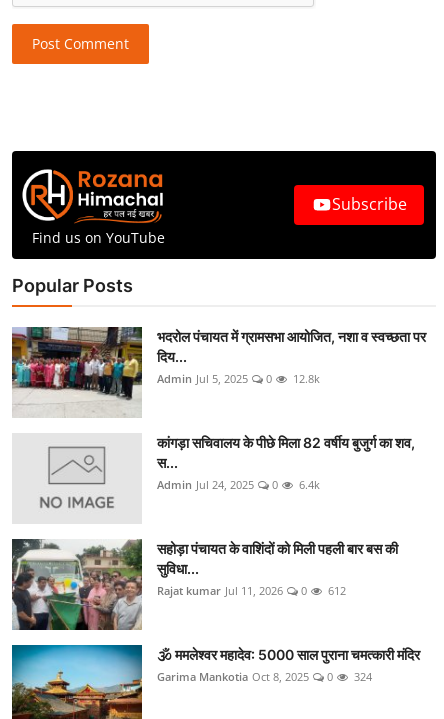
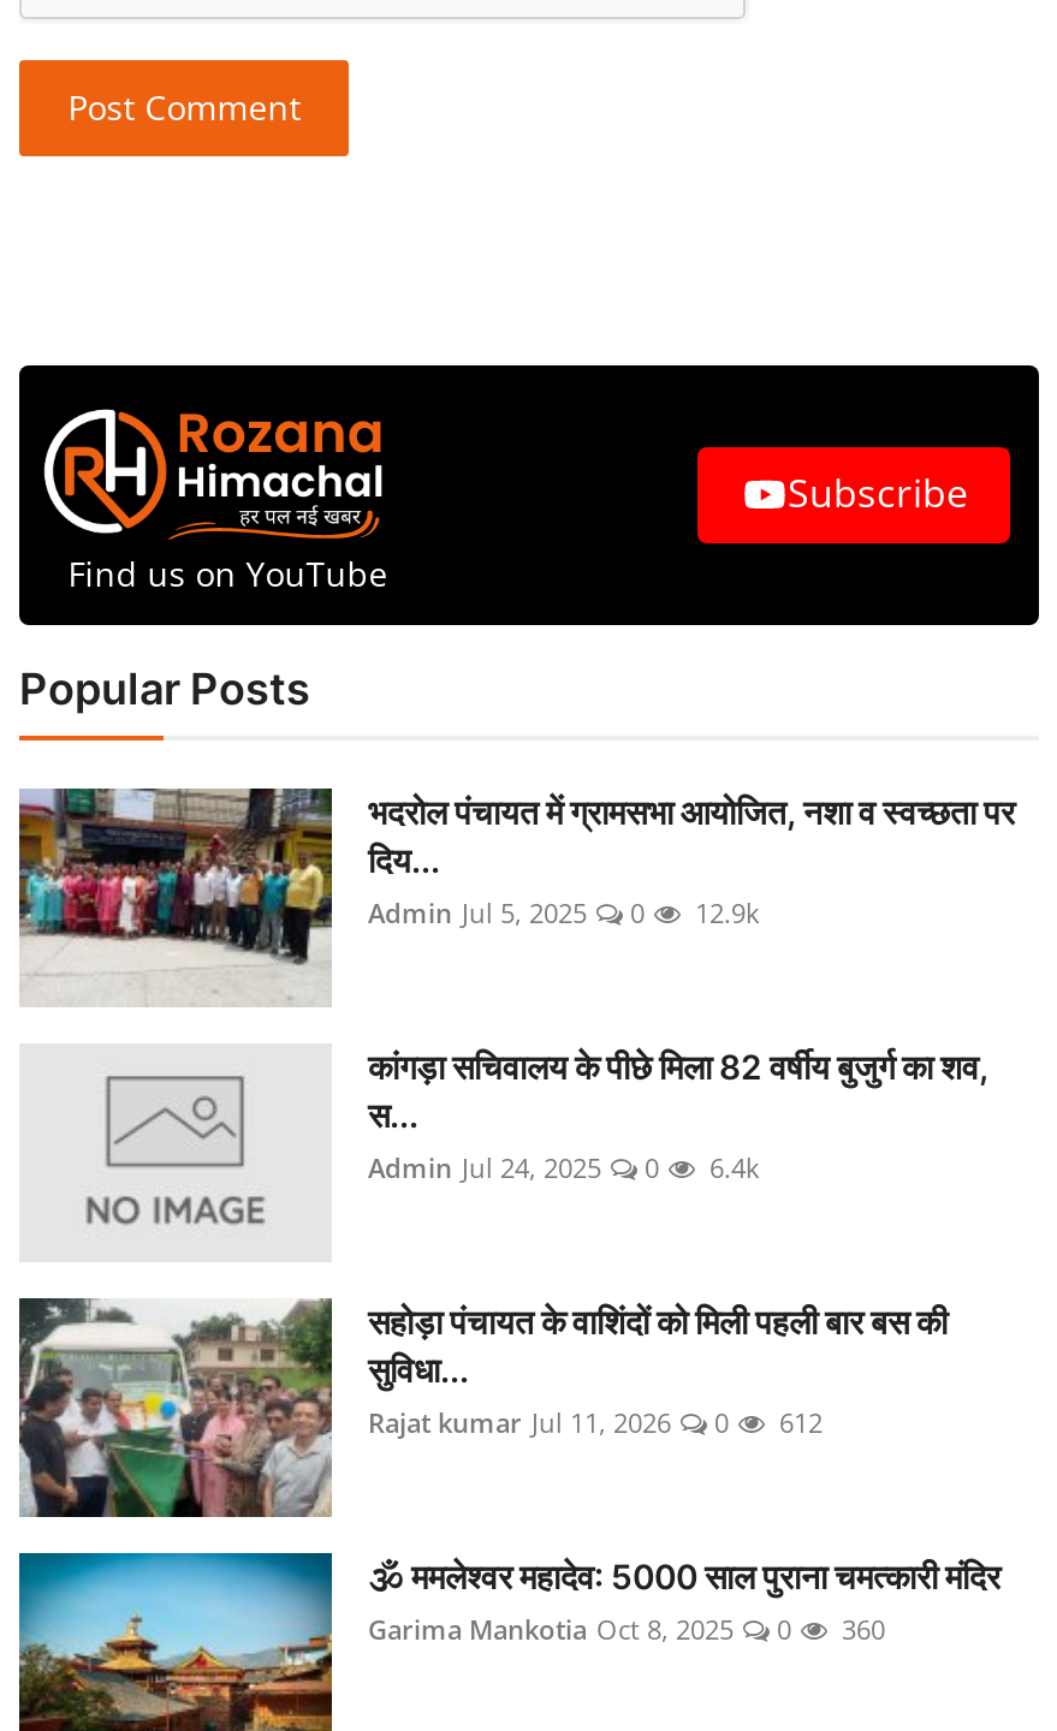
[157,371,320,386] Admin Jul 5, 2025 0 12.8k -> [368,894,760,930] Admin Jul 5, 2025 0 12.9k
[157,669,372,684] Garima Mankotia Oct 8, 2025 0 324 -> [368,1610,885,1646] Garima Mankotia Oct 8, 2025 0 360

